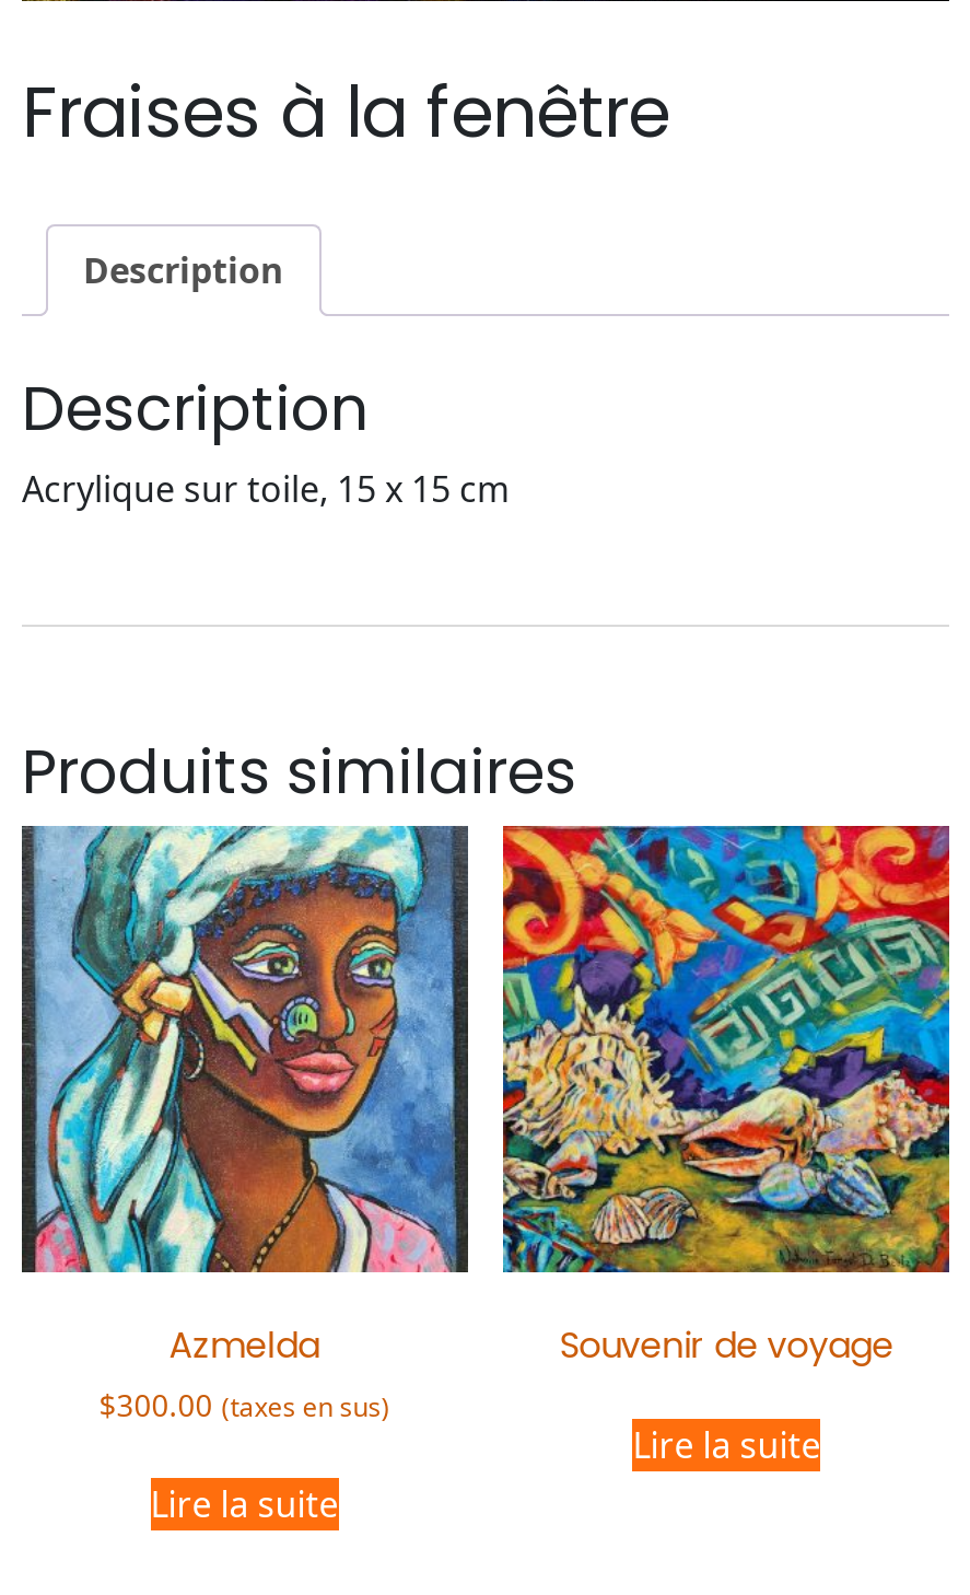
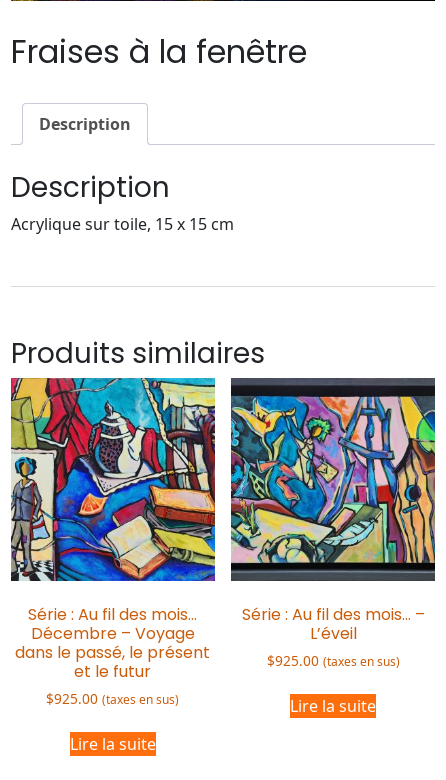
[20,825,470,1425] [image] | Azmelda | $300.00 (taxes en sus) -> [10,377,216,708] [image] | Série : Au fil des mois… | Décembre – Voyage | dans le passé, le présent | et le futur | $925.00 (taxes en sus)
[501,823,951,1203] [image] -> [230,377,436,582] [image]
[559,1320,894,1370] Souvenir de voyage -> [242,603,425,670] Série : Au fil des mois… – | L’éveil | $925.00 (taxes en sus)

